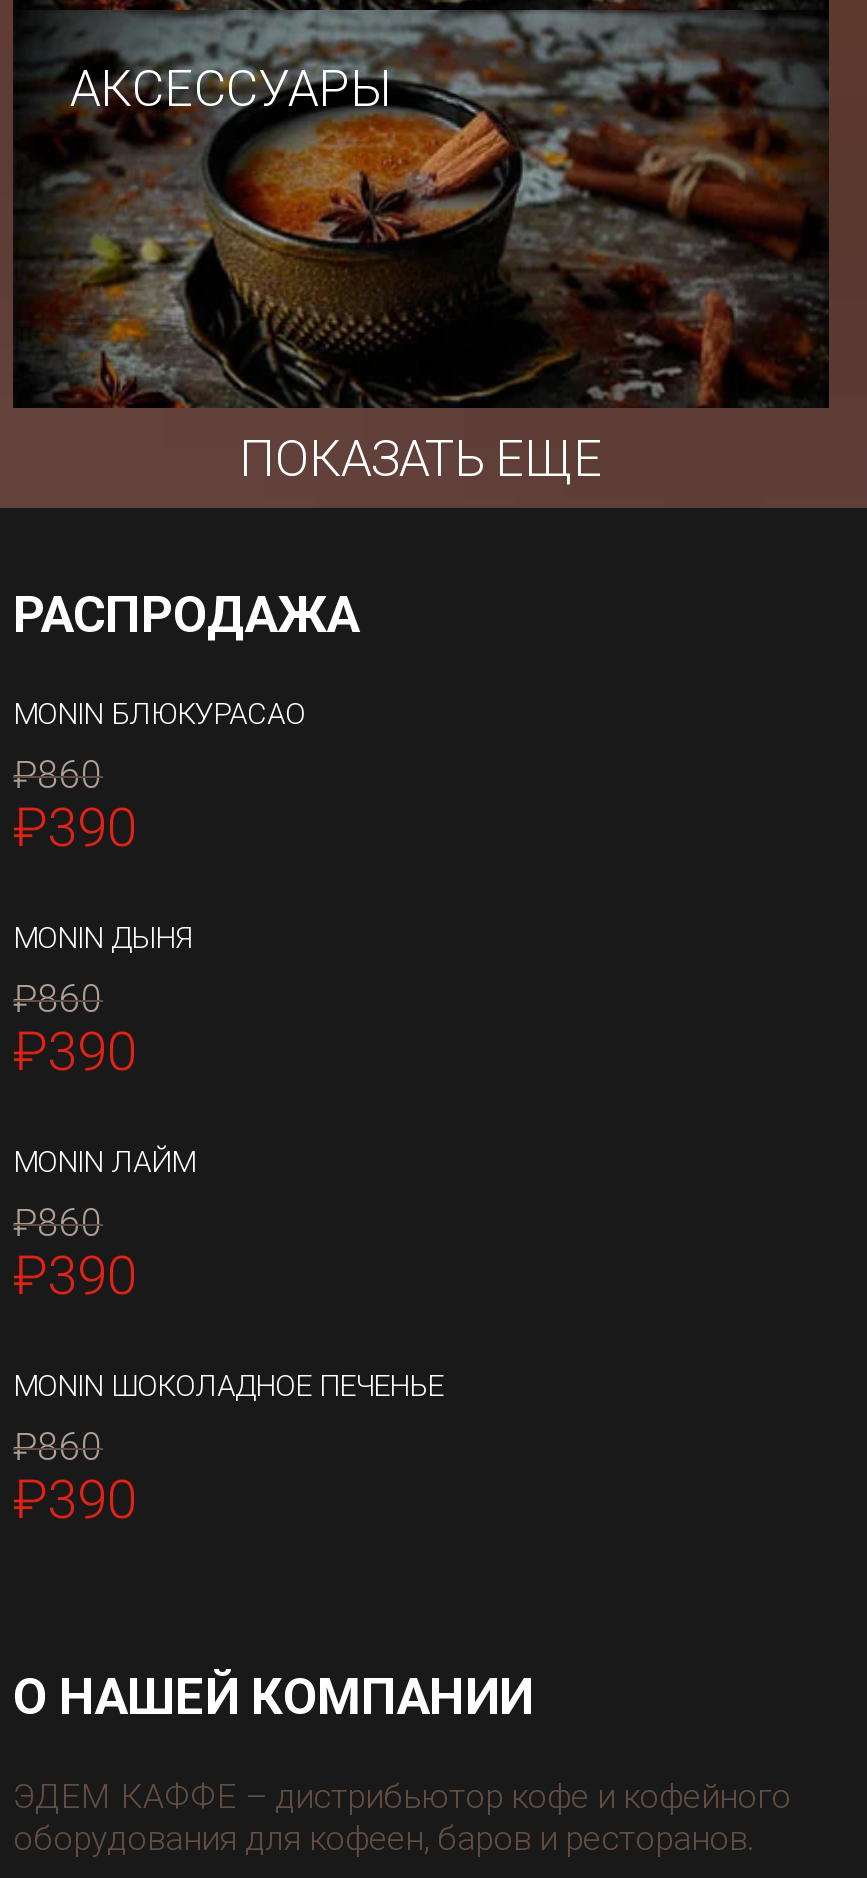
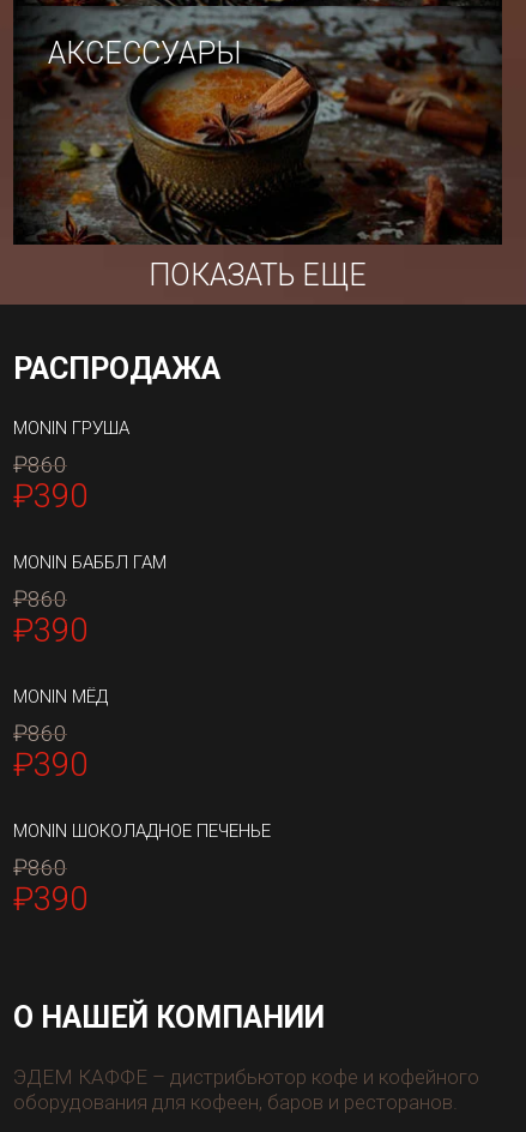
[13,696,305,732] MONIN БЛЮКУРАСАО -> [13,417,129,439] MONIN ГРУША
[13,920,193,956] MONIN ДЫНЯ -> [13,552,167,573] MONIN БАББЛ ГАМ
[13,1144,195,1180] MONIN ЛАЙМ -> [13,686,108,708] MONIN МЁД

